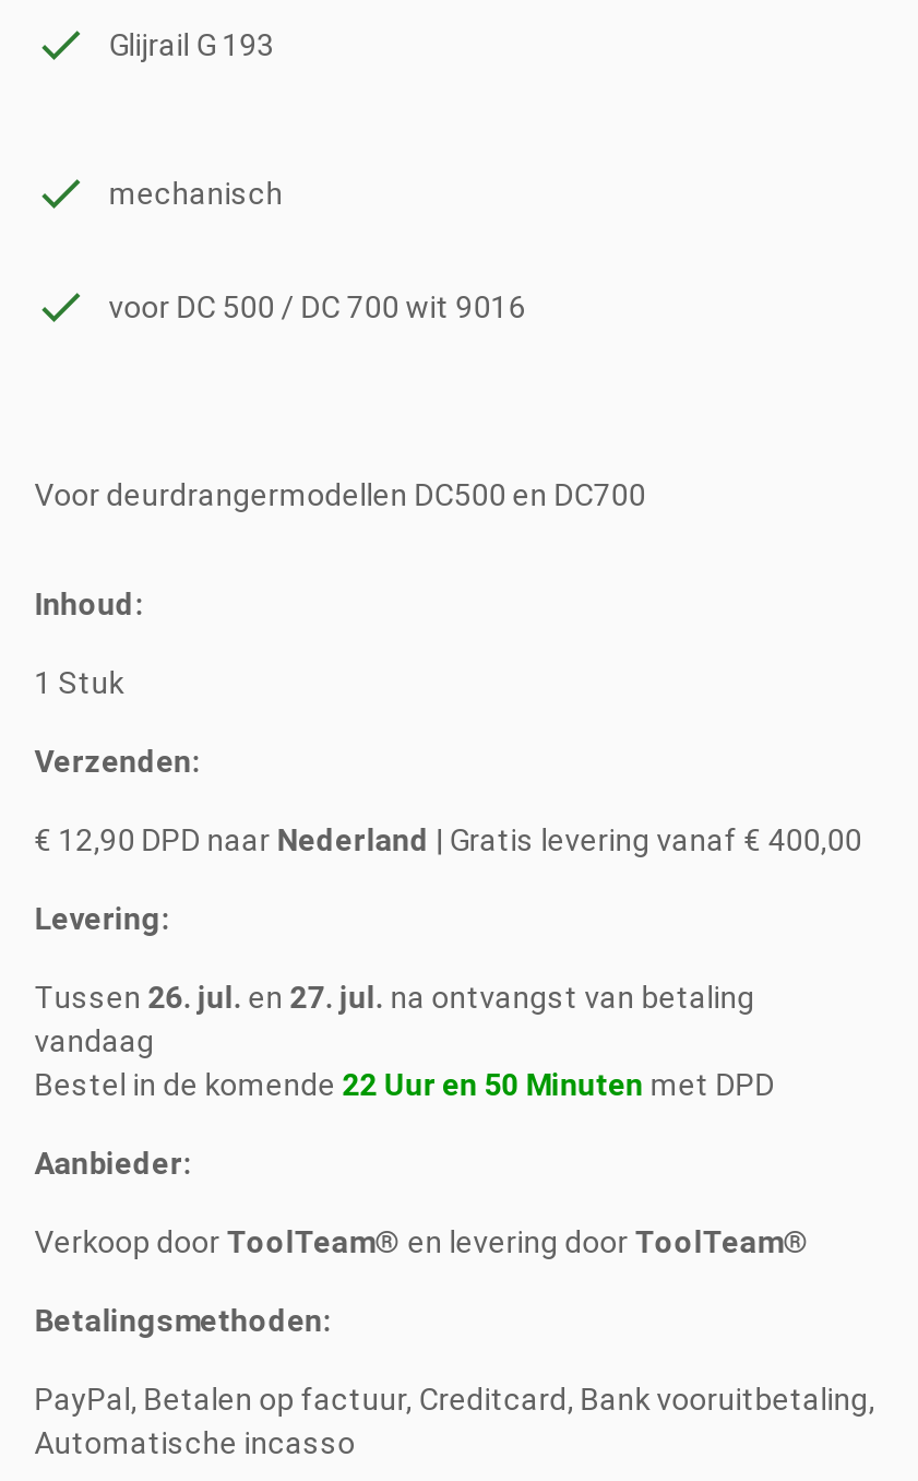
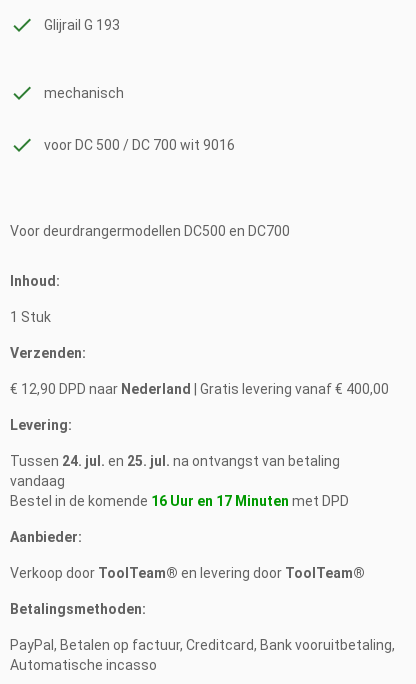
[34,980,755,1015] Tussen 26. jul. en 27. jul. na ontvangst van betaling -> [10,453,340,469] Tussen 24. jul. en 25. jul. na ontvangst van betaling
[34,1067,774,1102] Bestel in de komende 22 Uur en 50 Minuten met DPD -> [10,493,349,509] Bestel in de komende 16 Uur en 17 Minuten met DPD

